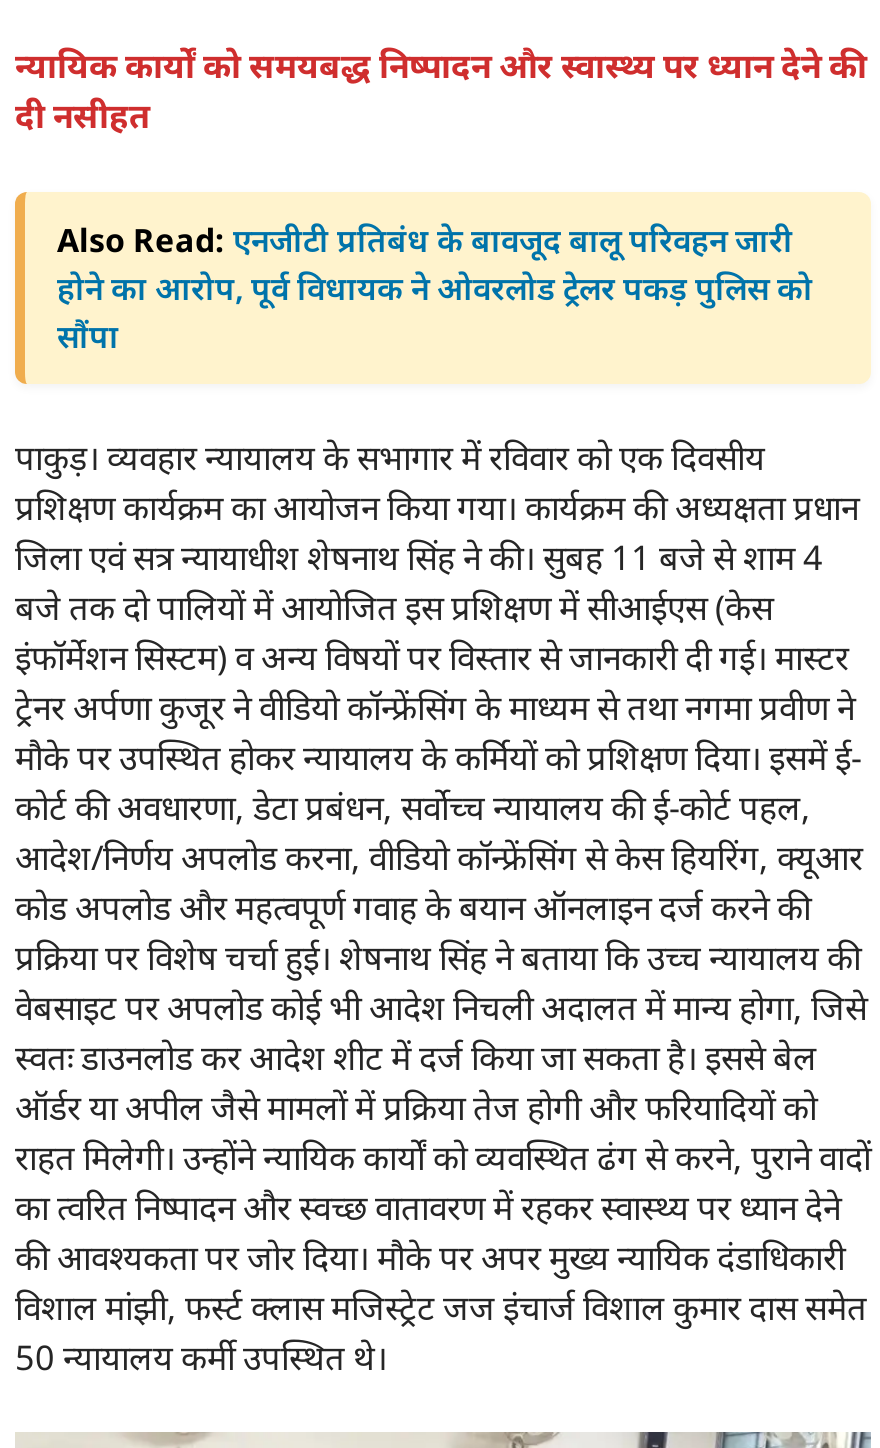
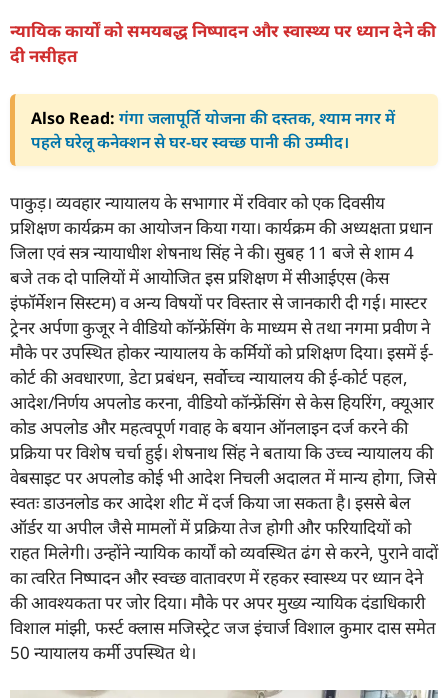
[57,218,813,358] Also Read: एनजीटी प्रतिबंध के बावजूद बालू परिवहन जारी | होने का आरोप, पूर्व विधायक ने ओवरलोड ट्रेलर पकड़ पुलिस को | सौंपा -> [31,107,395,153] Also Read: गंगा जलापूर्ति योजना की दस्तक, श्याम नगर में | पहले घरेलू कनेक्शन से घर-घर स्वच्छ पानी की उम्मीद।

